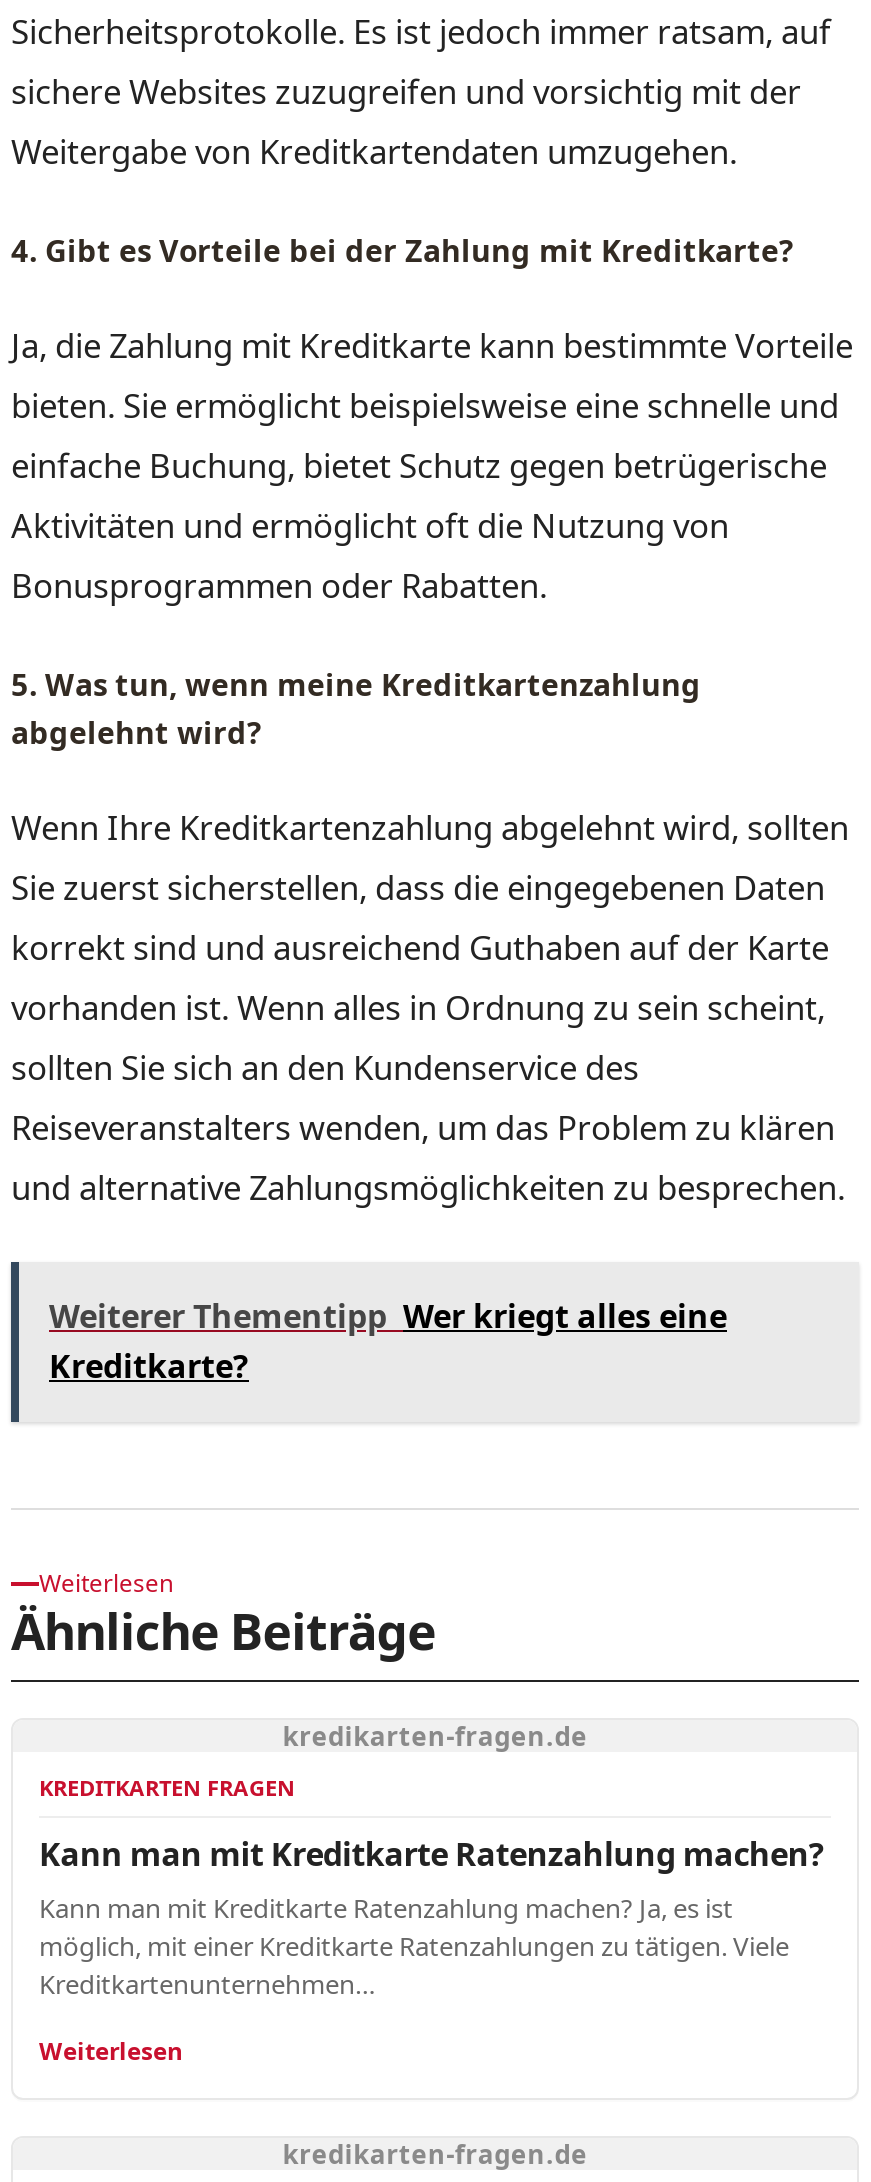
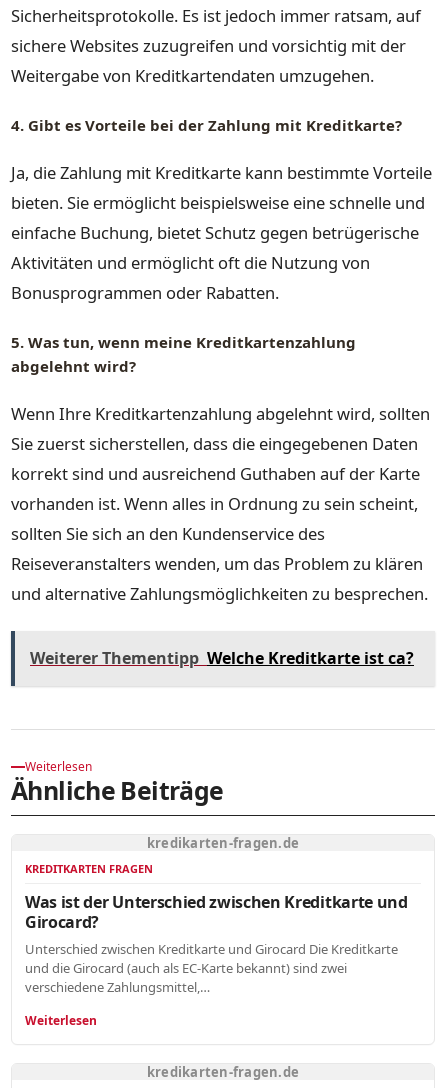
[49,1294,727,1388] Weiterer Thementipp Wer kriegt alles eine | Kreditkarte? -> [30,647,414,669] Weiterer Thementipp Welche Kreditkarte ist ca?
moved [11,1567,587,1803] -> [11,758,299,876]: Weiterlesen | Ähnliche Beiträge | kredikarten-fragen.de | KREDITKARTEN FRAGEN
[39,1833,824,2003] Kann man mit Kreditkarte Ratenzahlung machen? | Kann man mit Kreditkarte Ratenzahlung machen? Ja, es ist | möglich, mit einer Kreditkarte Ratenzahlungen zu tätigen. Viele | Kreditkartenunternehmen… -> [25,891,408,996] Was ist der Unterschied zwischen Kreditkarte und | Girocard? | Unterschied zwischen Kreditkarte und Girocard Die Kreditkarte | und die Girocard (auch als EC-Karte bekannt) sind zwei | verschiedene Zahlungsmittel,…

